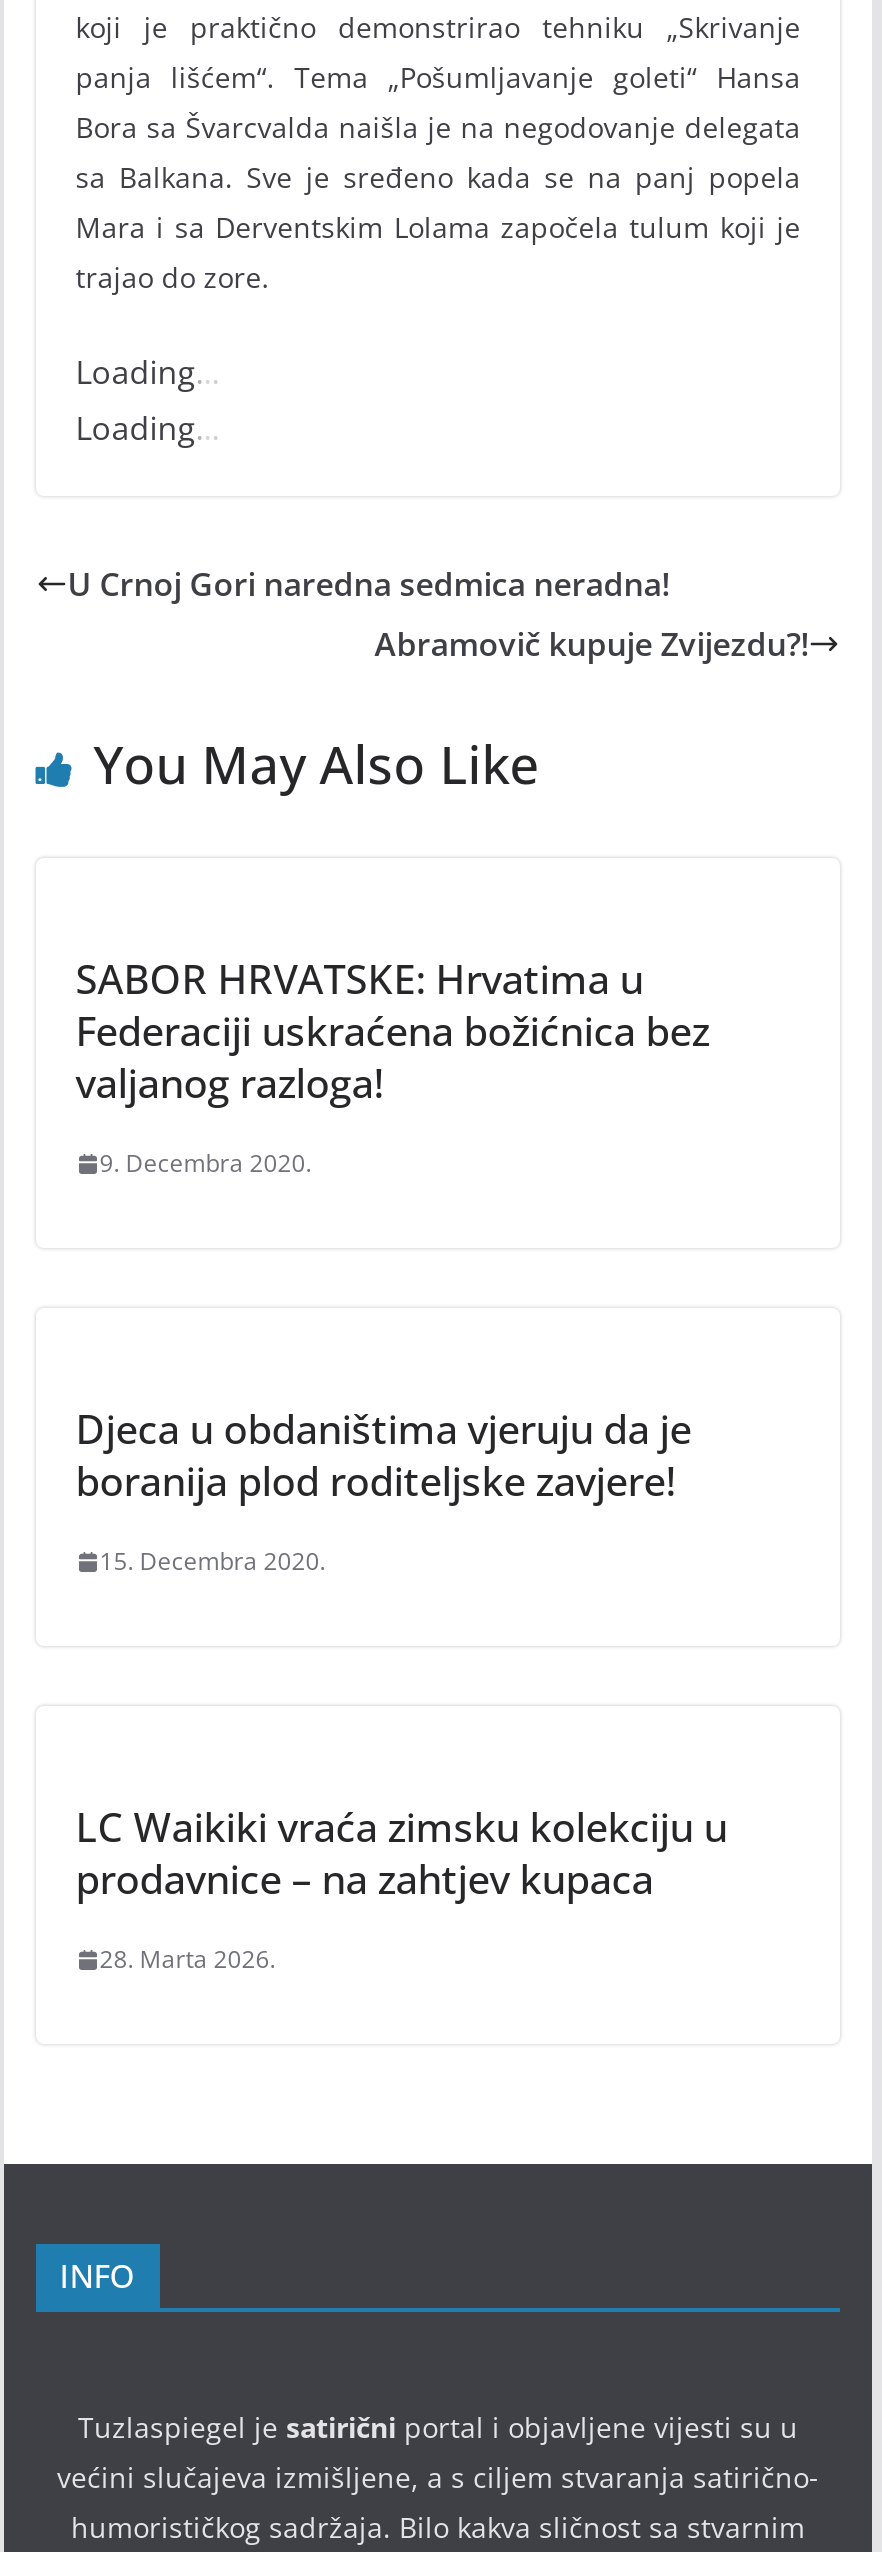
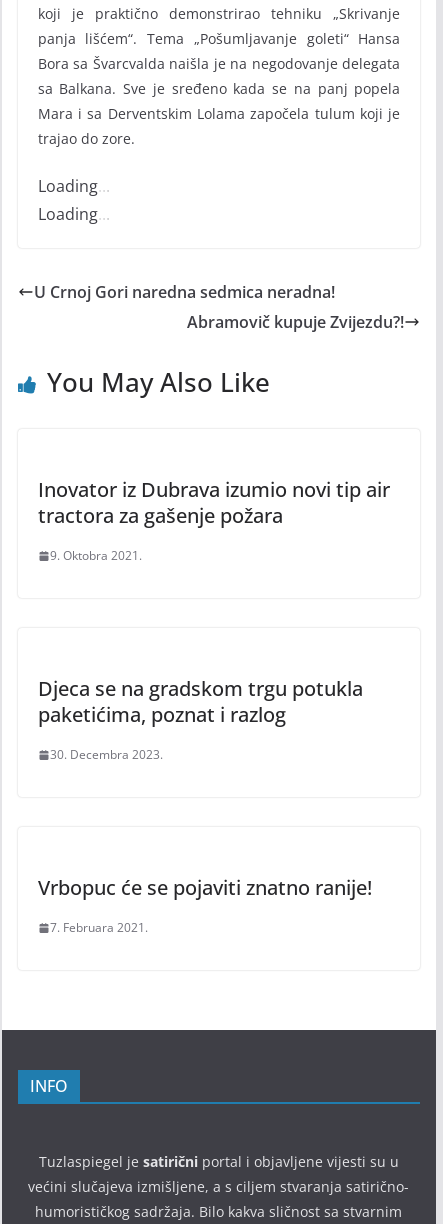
[75,952,709,1110] SABOR HRVATSKE: Hrvatima u | Federaciji uskraćena božićnica bez | valjanog razloga! -> [38,476,390,529] Inovator iz Dubrava izumio novi tip air | tractora za gašenje požara
[99,1146,311,1180] 9. Decembra 2020. -> [50,547,142,564] 9. Oktobra 2021.
[75,1402,691,1508] Djeca u obdaništima vjeruju da je | boranija plod roditeljske zavjere! -> [38,675,363,728] Djeca se na gradskom trgu potukla | paketićima, poznat i razlog
[99,1544,325,1578] 15. Decembra 2020. -> [50,746,163,763] 30. Decembra 2023.
[75,1800,727,1906] LC Waikiki vraća zimsku kolekciju u | prodavnice – na zahtjev kupaca -> [38,874,372,901] Vrbopuc će se pojaviti znatno ranije!
[99,1942,275,1976] 28. Marta 2026. -> [50,919,148,936] 7. Februara 2021.

